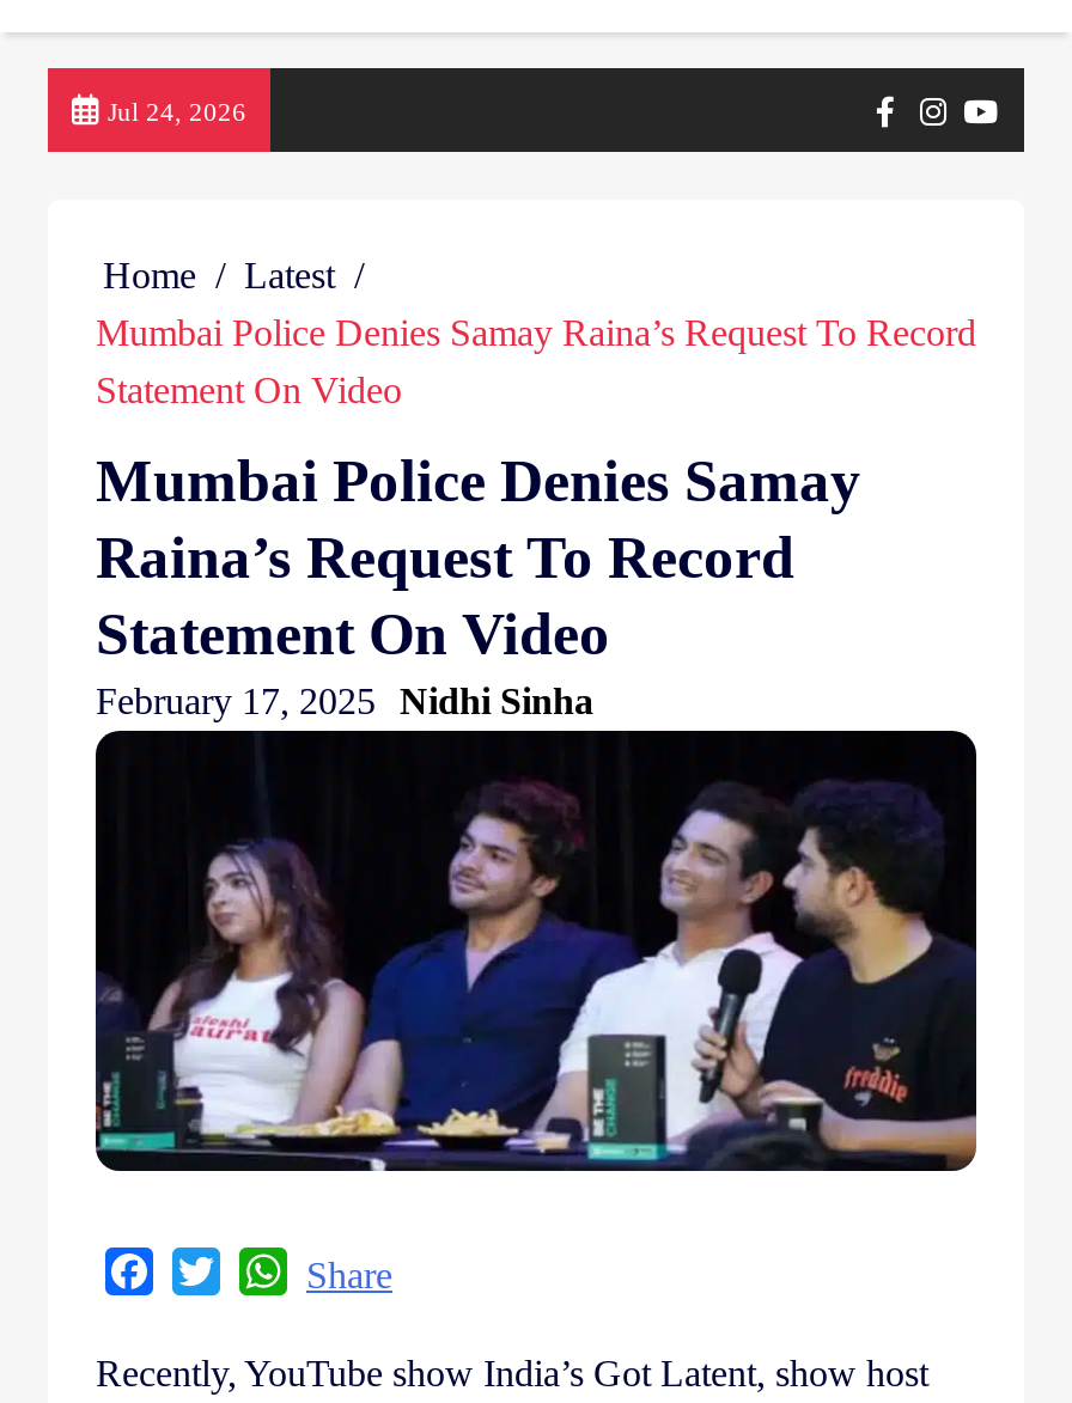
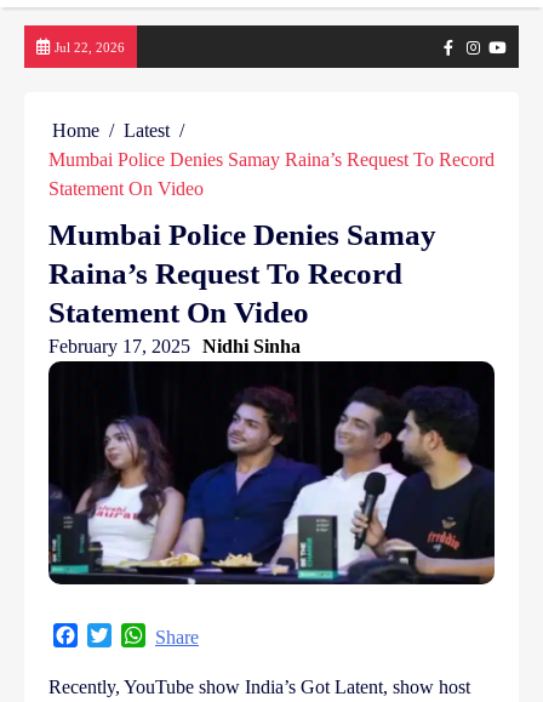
[108,97,246,126] Jul 24, 2026 -> [55,40,125,55] Jul 22, 2026

